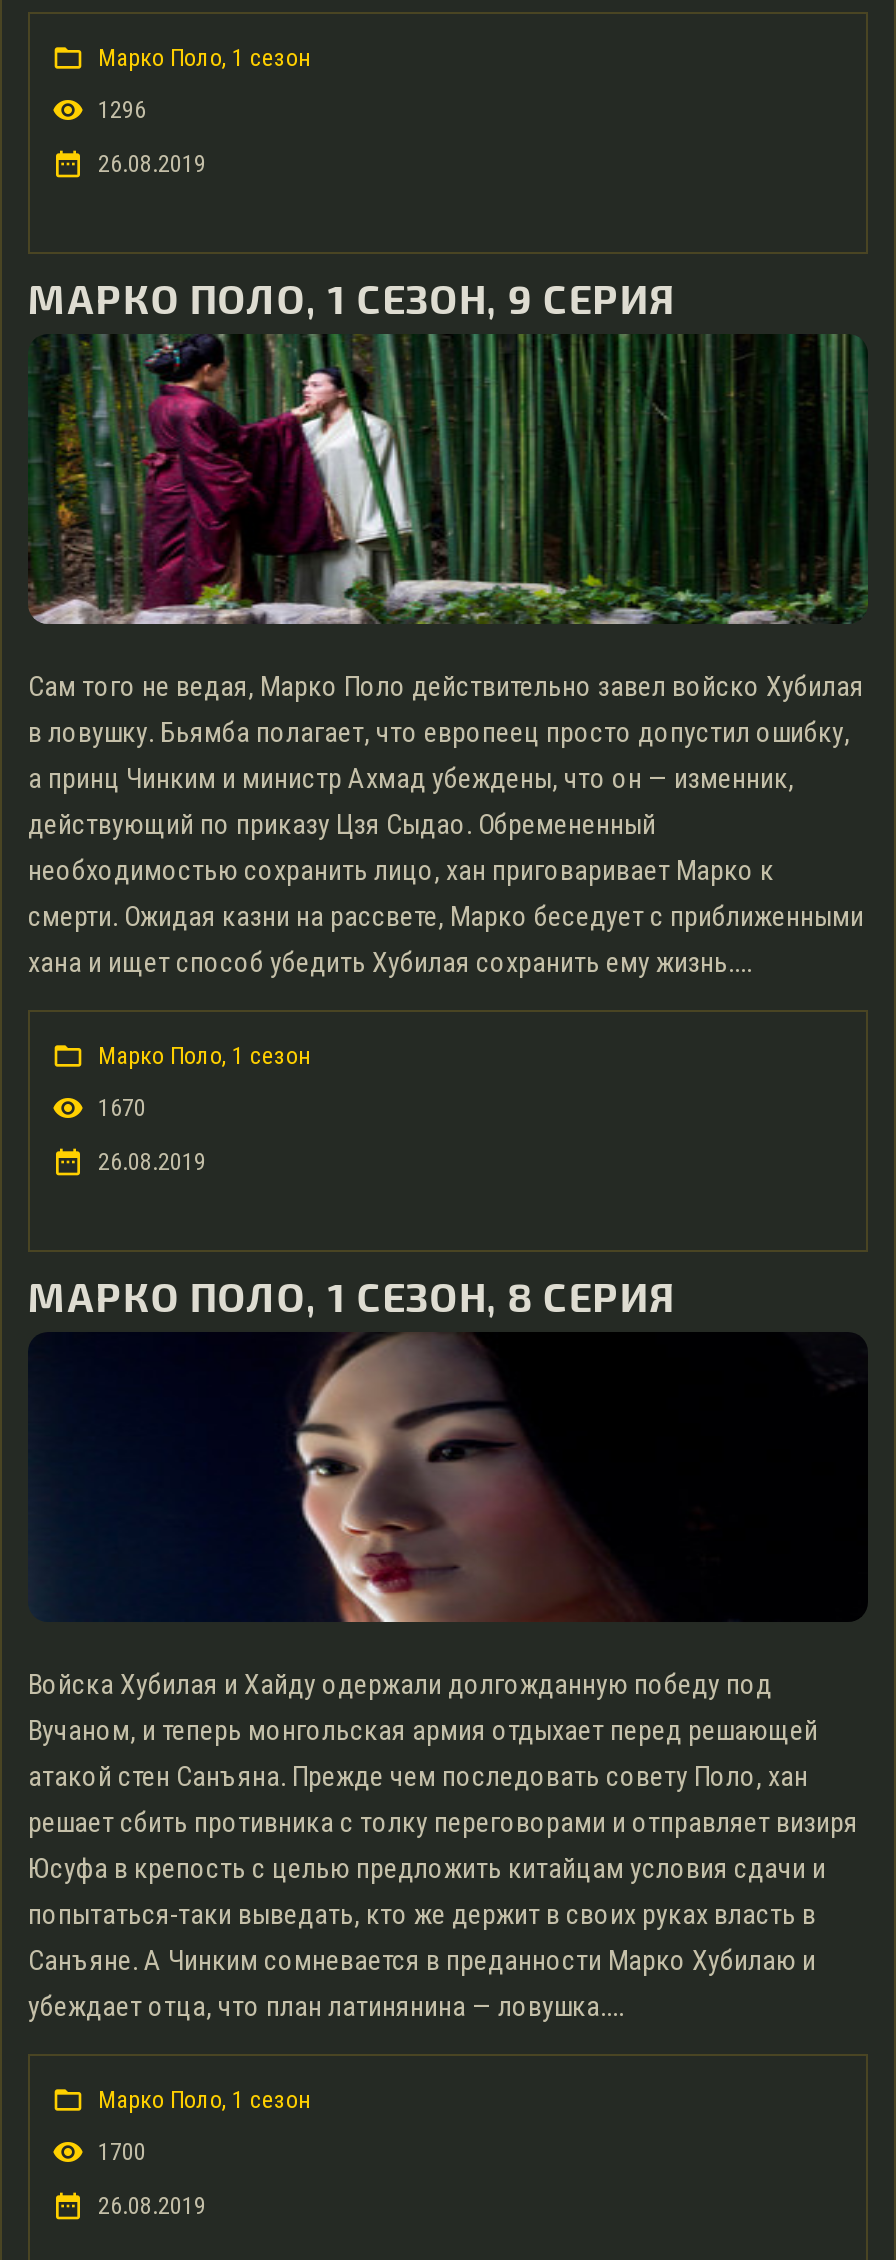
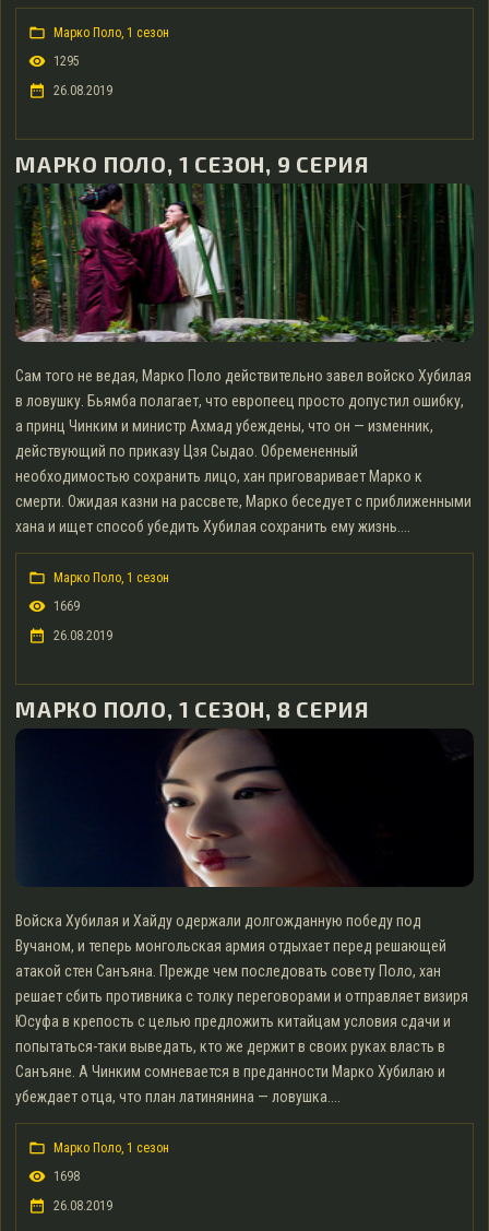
[98,96,146,124] 1296 -> [53,54,80,69] 1295
[98,1094,146,1122] 1670 -> [53,599,80,614] 1669
[98,2138,146,2166] 1700 -> [53,1169,80,1184] 1698

